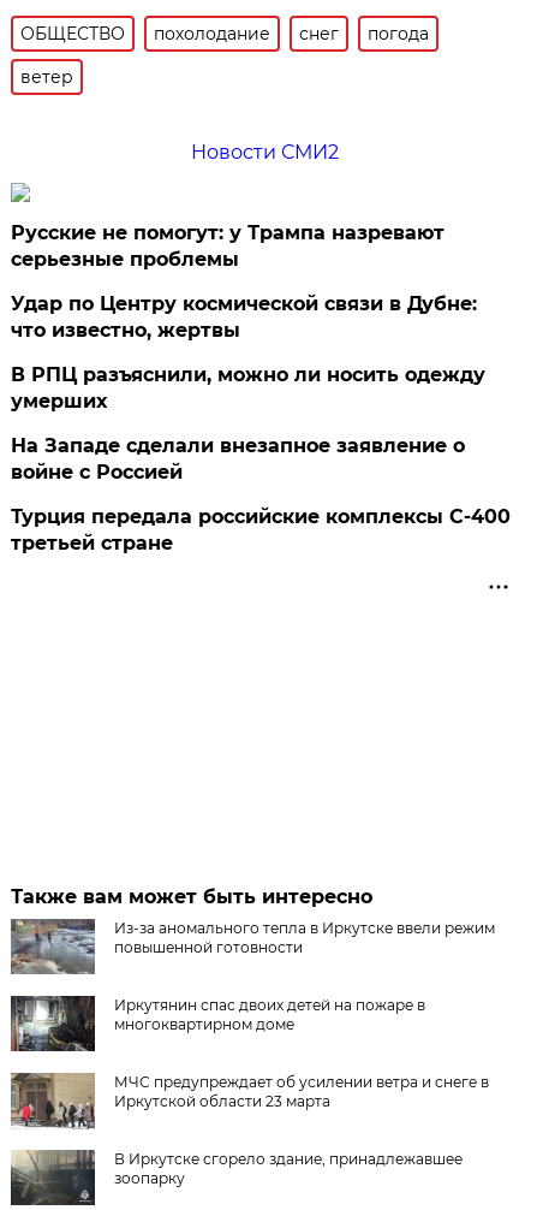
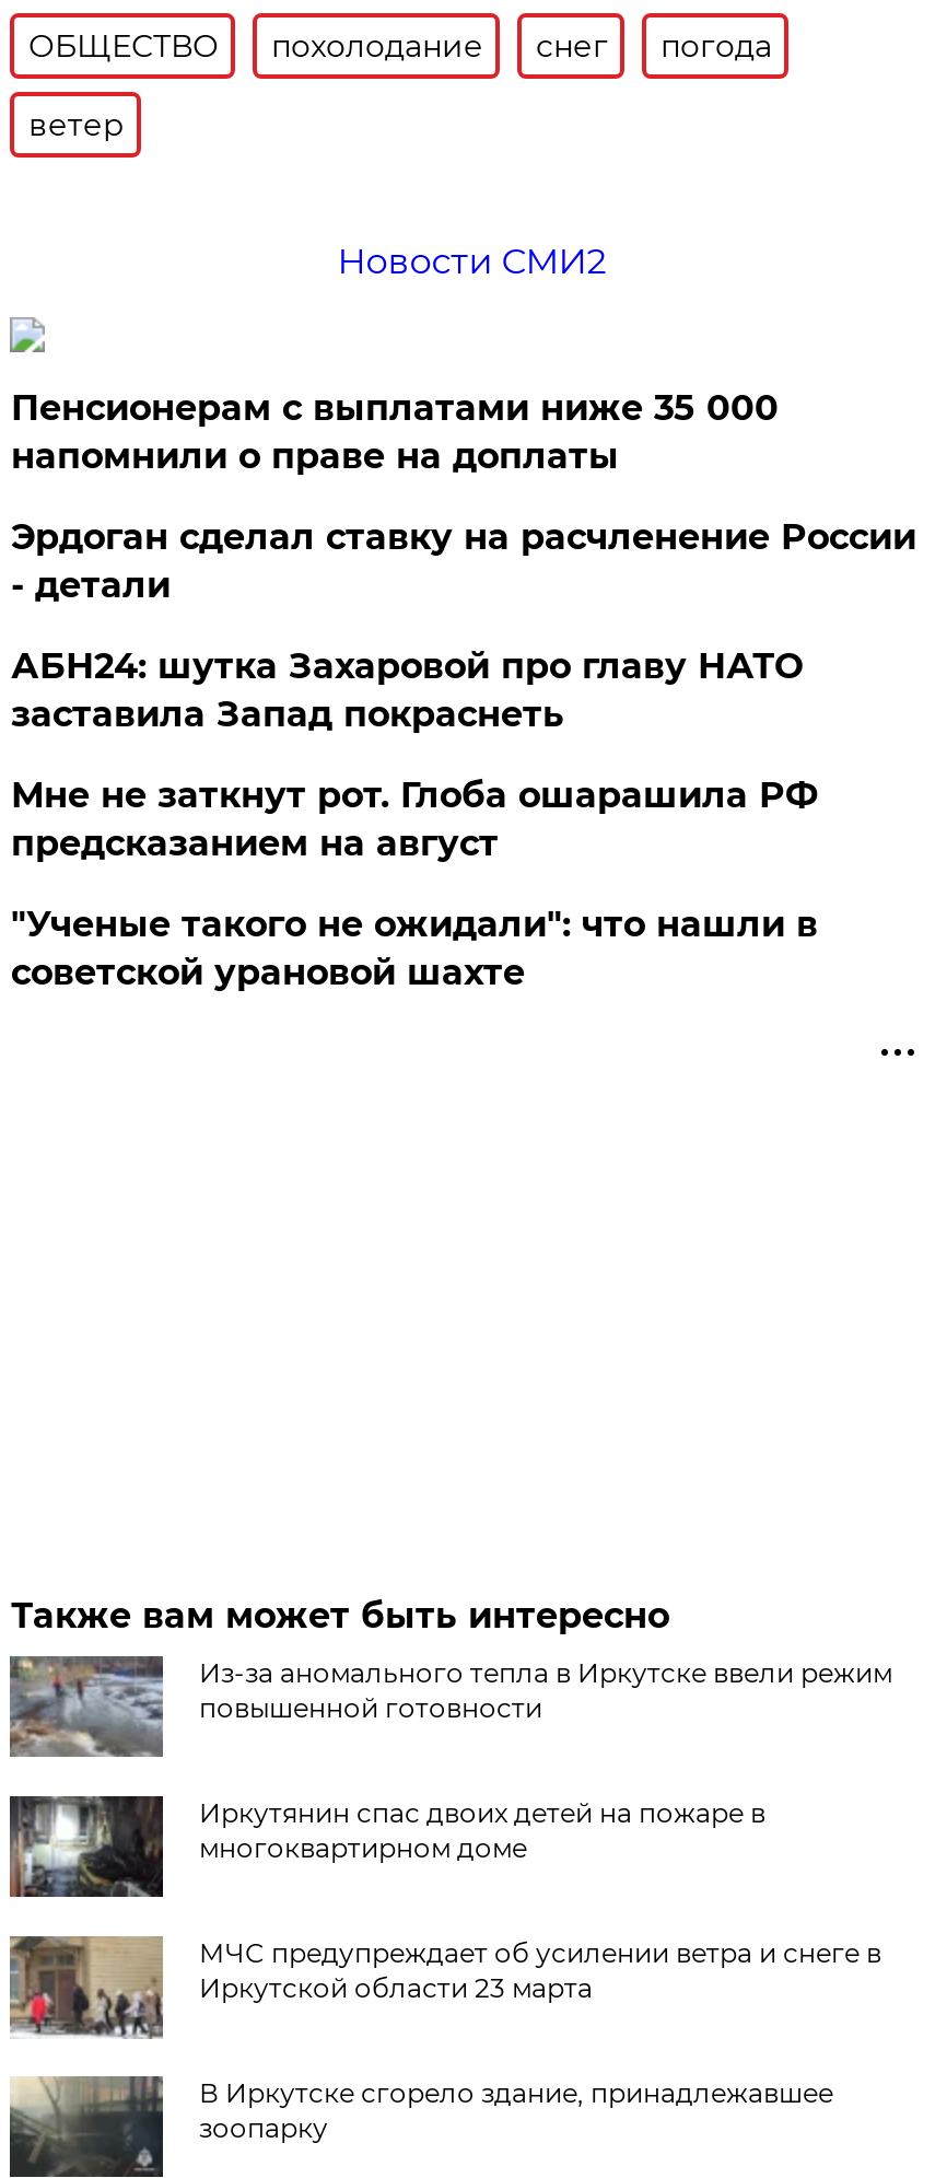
[11,221,445,271] Русские не помогут: у Трампа назревают | серьезные проблемы -> [11,387,778,477] Пенсионерам с выплатами ниже 35 000 | напомнили о праве на доплаты
[11,292,477,342] Удар по Центру космической связи в Дубне: | что известно, жертвы -> [11,516,916,606] Эрдоган сделал ставку на расчленение России | - детали
[11,363,486,413] В РПЦ разъяснили, можно ли носить одежду | умерших -> [11,645,802,735] АБН24: шутка Захаровой про главу НАТО | заставила Запад покраснеть
[11,434,465,484] На Западе сделали внезапное заявление о | войне с Россией -> [11,774,818,864] Мне не заткнут рот. Глоба ошарашила РФ | предсказанием на август
[11,505,511,554] Турция передала российские комплексы С-400 | третьей стране -> [11,904,818,993] "Ученые такого не ожидали": что нашли в | советской урановой шахте

